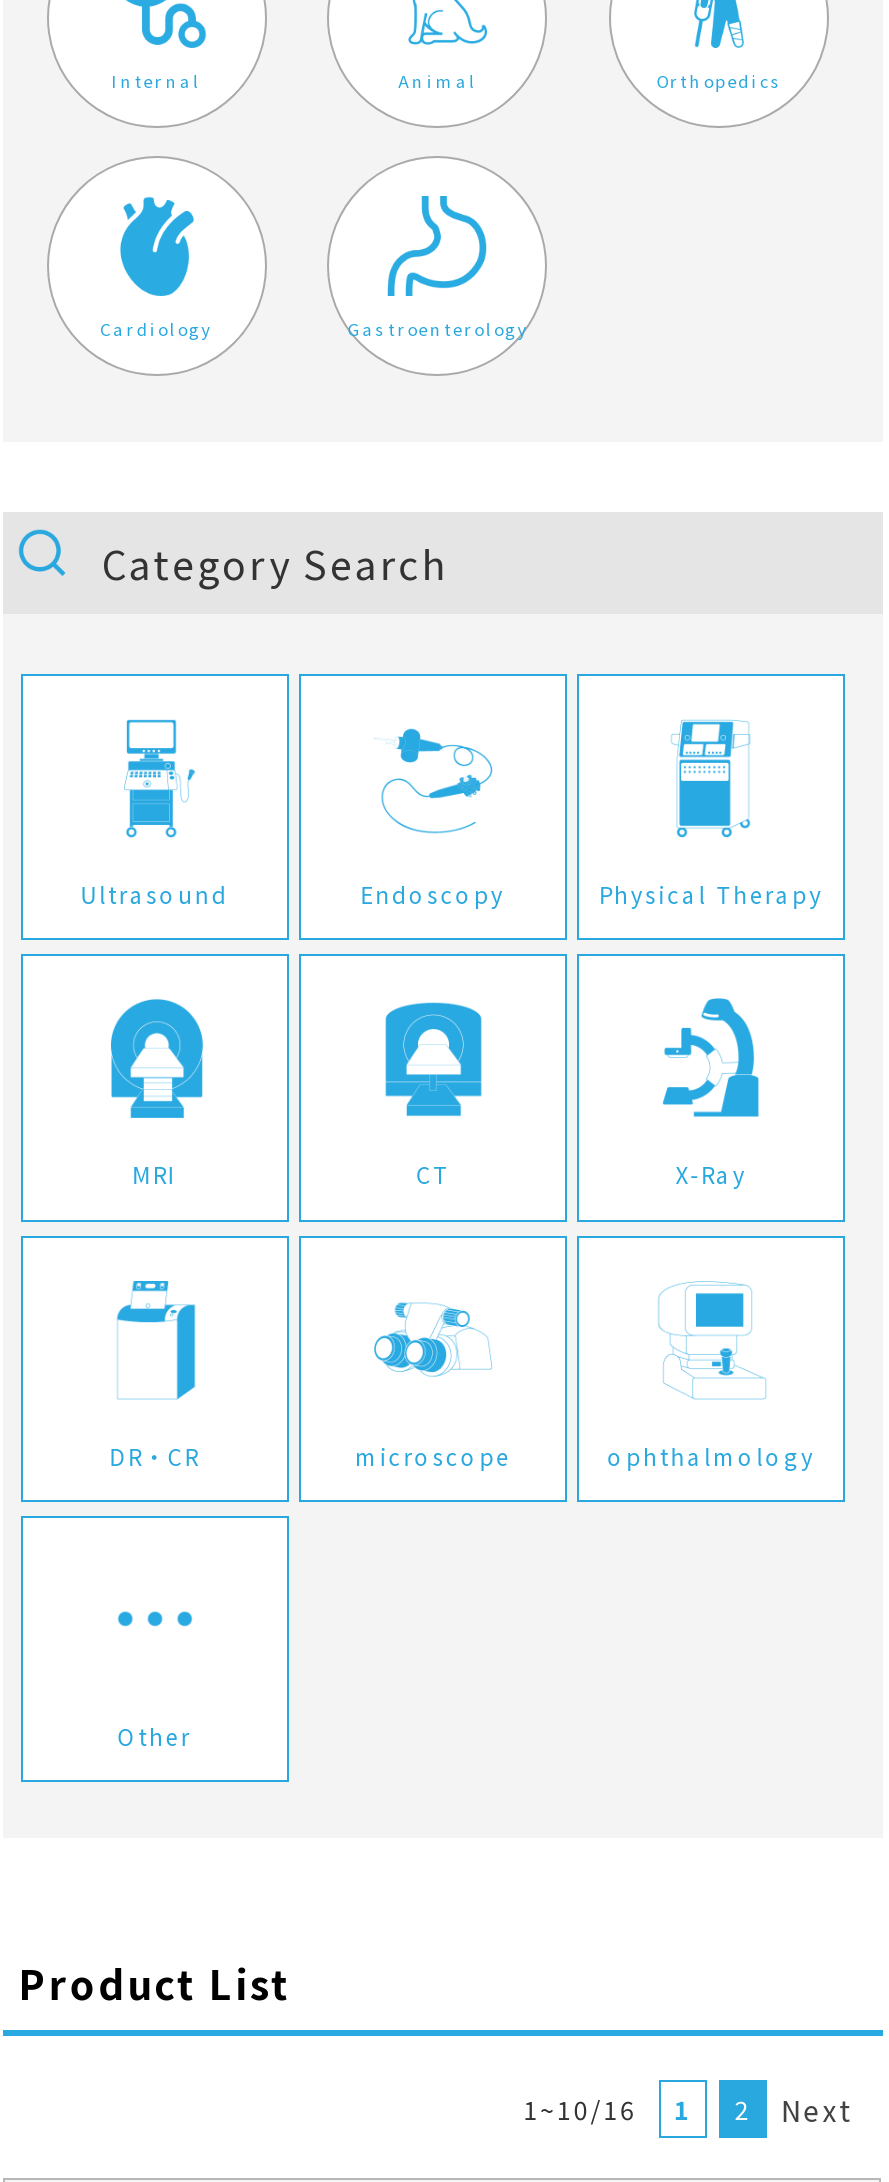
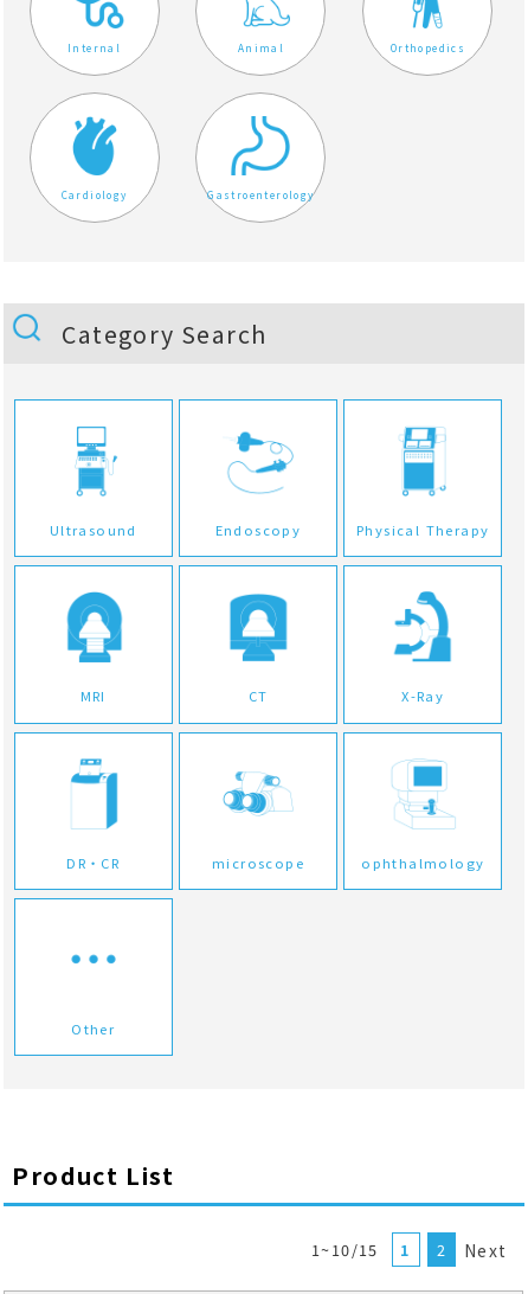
[523,2090,854,2130] 1~10/16 1 2 Next -> [311,1238,507,1262] 1~10/15 1 2 Next

